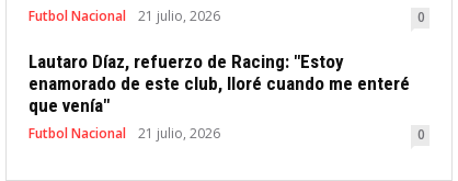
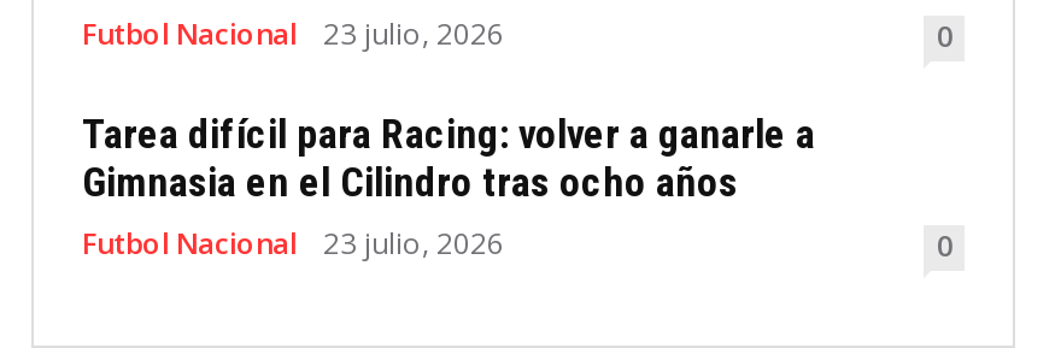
[28,6,220,25] Futbol Nacional 21 julio, 2026 -> [82,12,504,53] Futbol Nacional 23 julio, 2026
[28,50,410,116] Lautaro Díaz, refuerzo de Racing: "Estoy | enamorado de este club, lloré cuando me enteré | que venía" -> [82,109,815,205] Tarea difícil para Racing: volver a ganarle a | Gimnasia en el Cilindro tras ocho años
[28,124,220,142] Futbol Nacional 21 julio, 2026 -> [82,222,504,263] Futbol Nacional 23 julio, 2026

